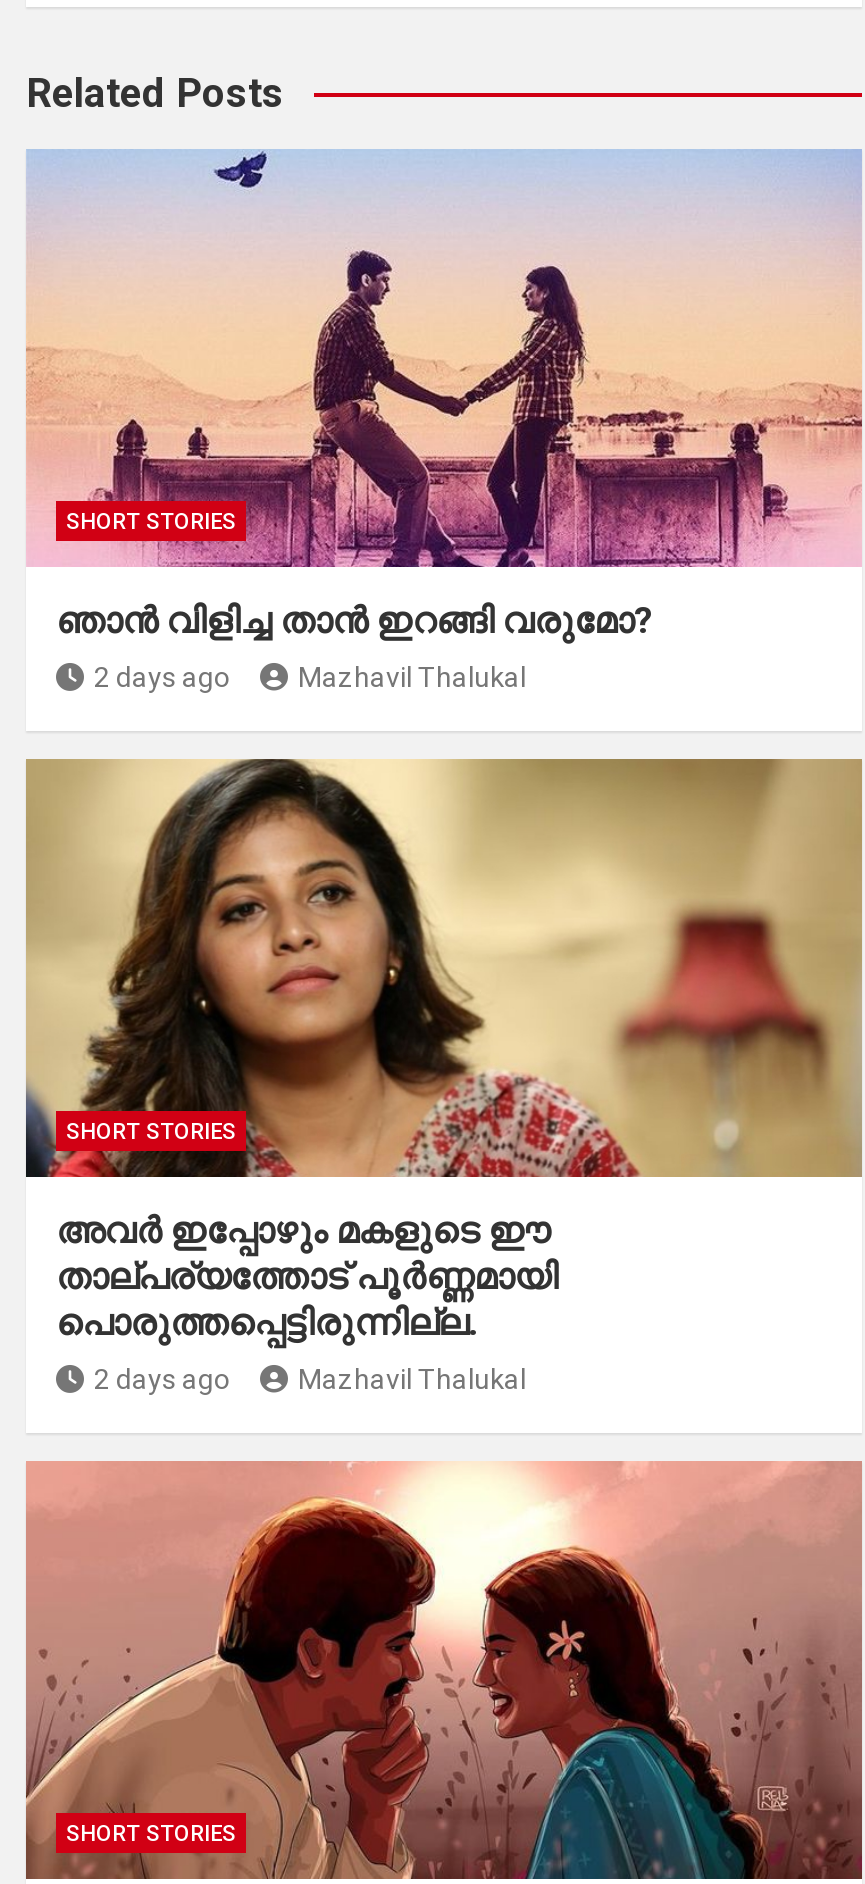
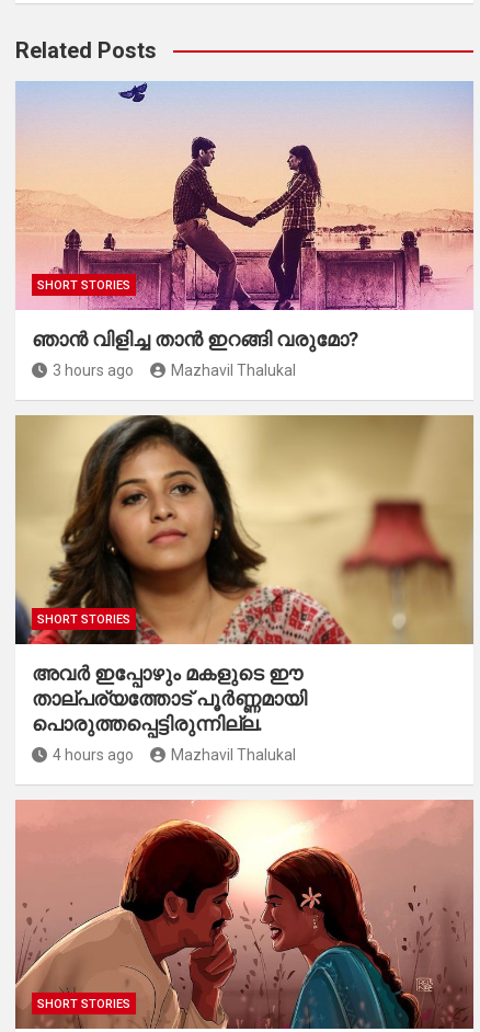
[94,660,230,692] 2 days ago -> [53,362,134,380] 3 hours ago
[94,1362,230,1394] 2 days ago -> [53,747,134,764] 4 hours ago

